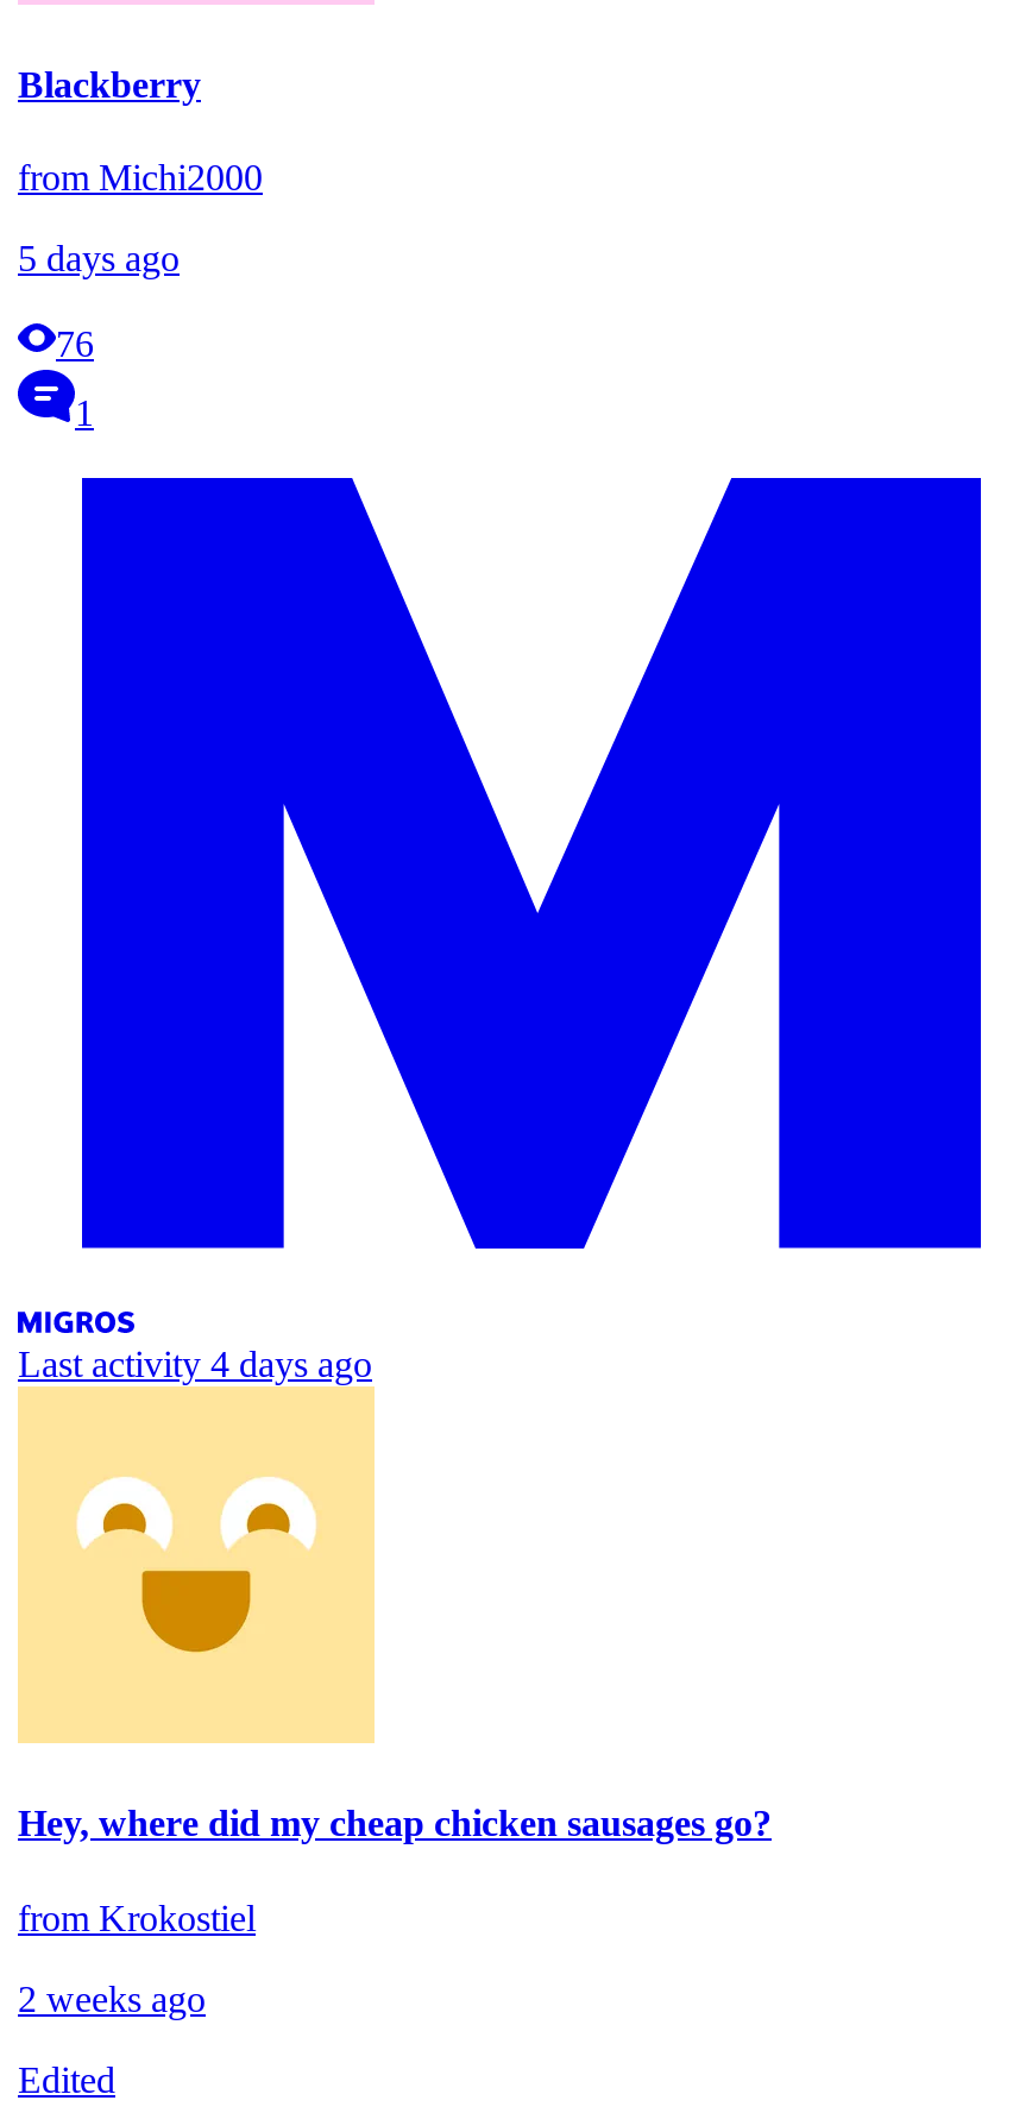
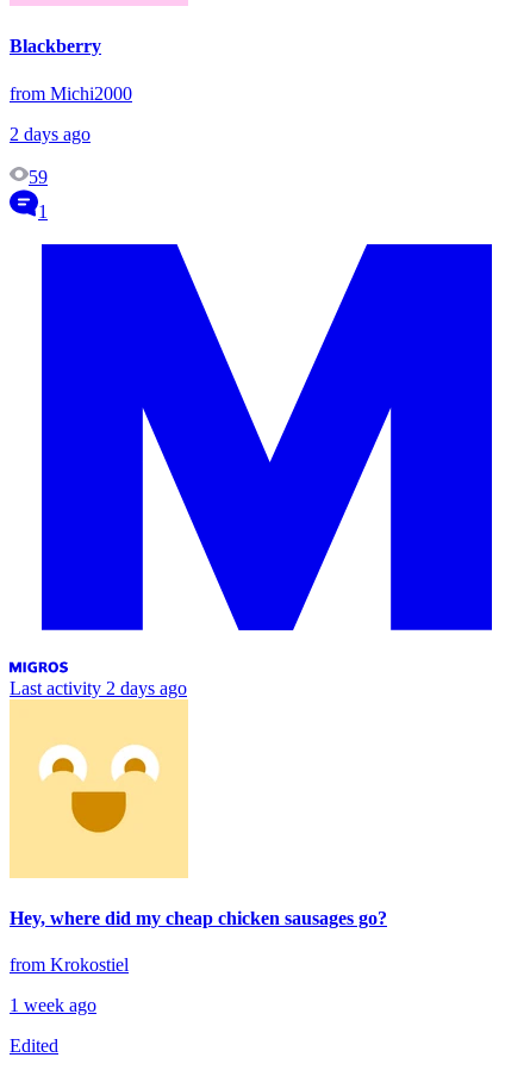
[18,238,180,279] 5 days ago -> [10,124,91,144] 2 days ago
[56,324,94,364] 76 -> [29,166,48,187] 59
[18,1344,372,1385] Last activity 4 days ago -> [10,678,187,698] Last activity 2 days ago
[18,1978,206,2018] 2 weeks ago -> [10,995,96,1015] 1 week ago

